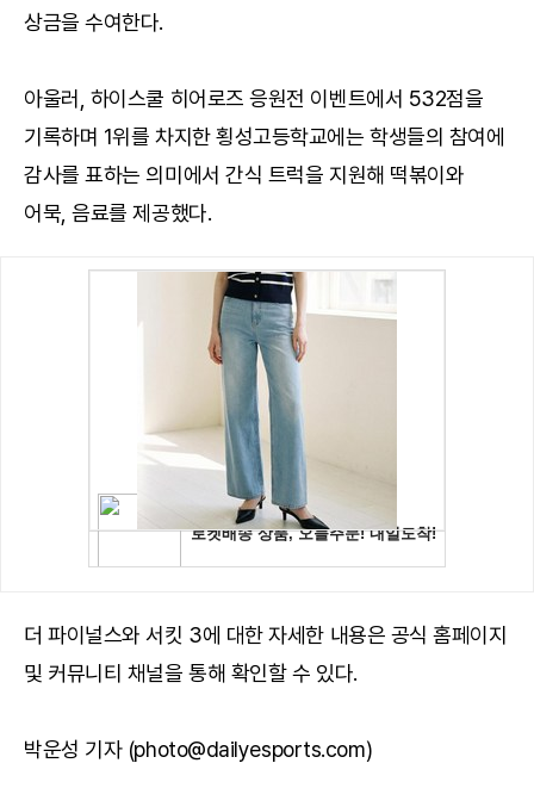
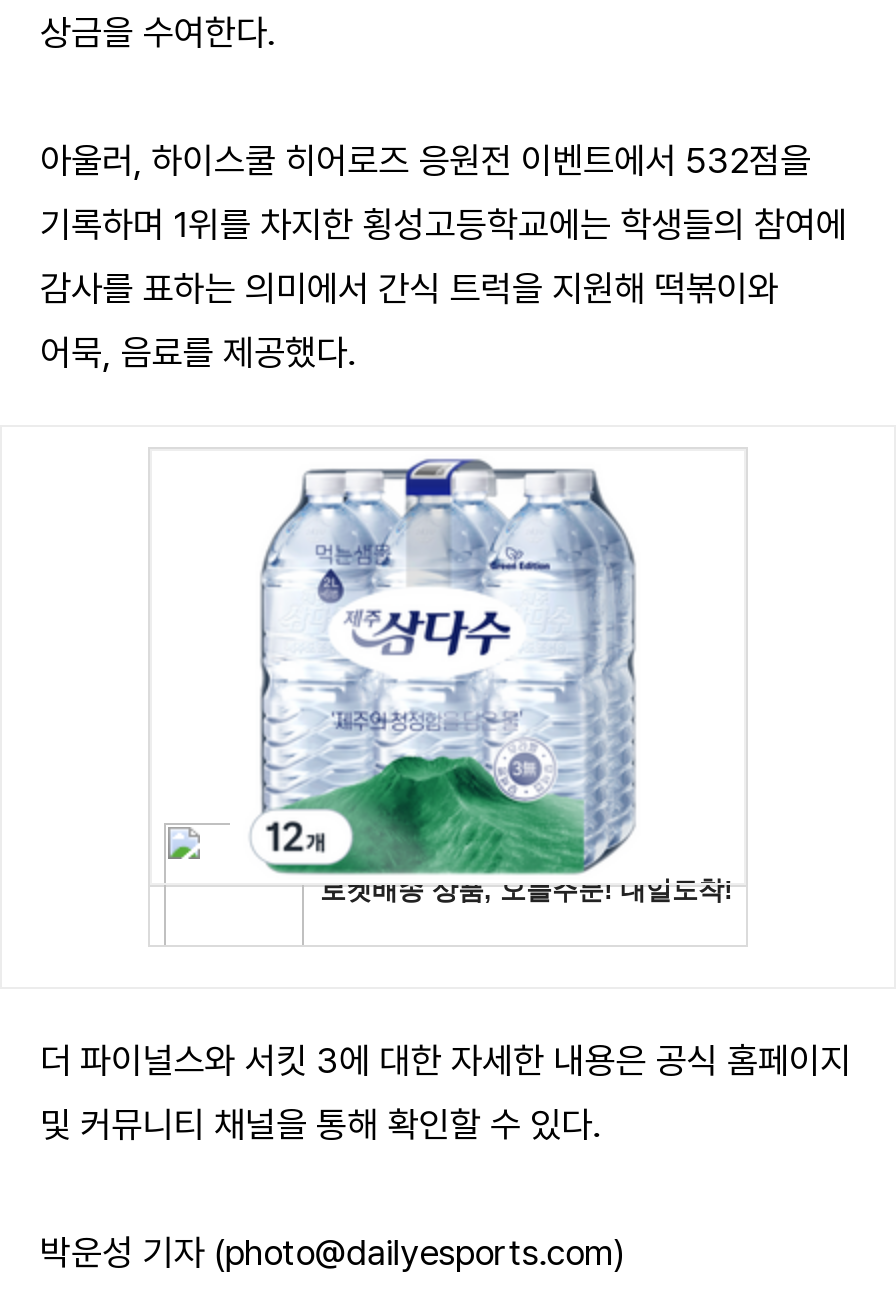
[137,271,398,530] [image] -> [232,451,666,885] [image]

